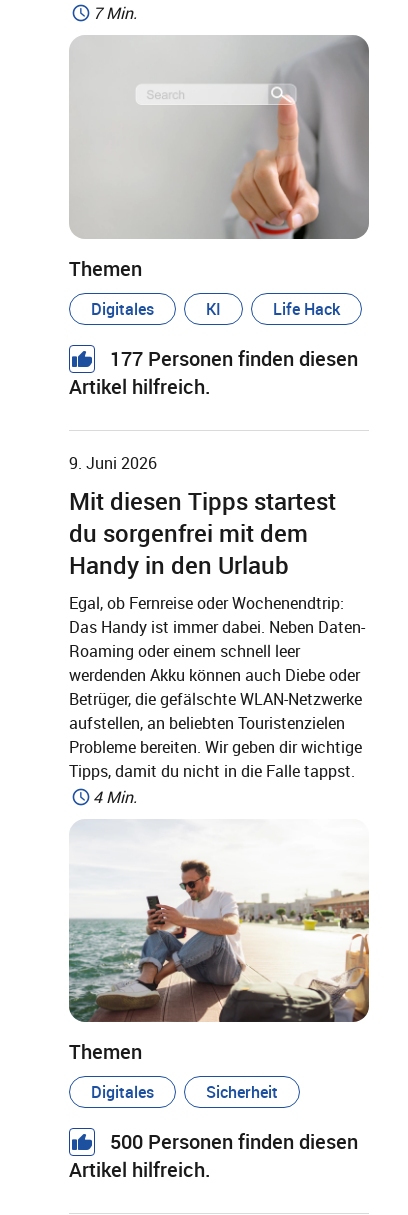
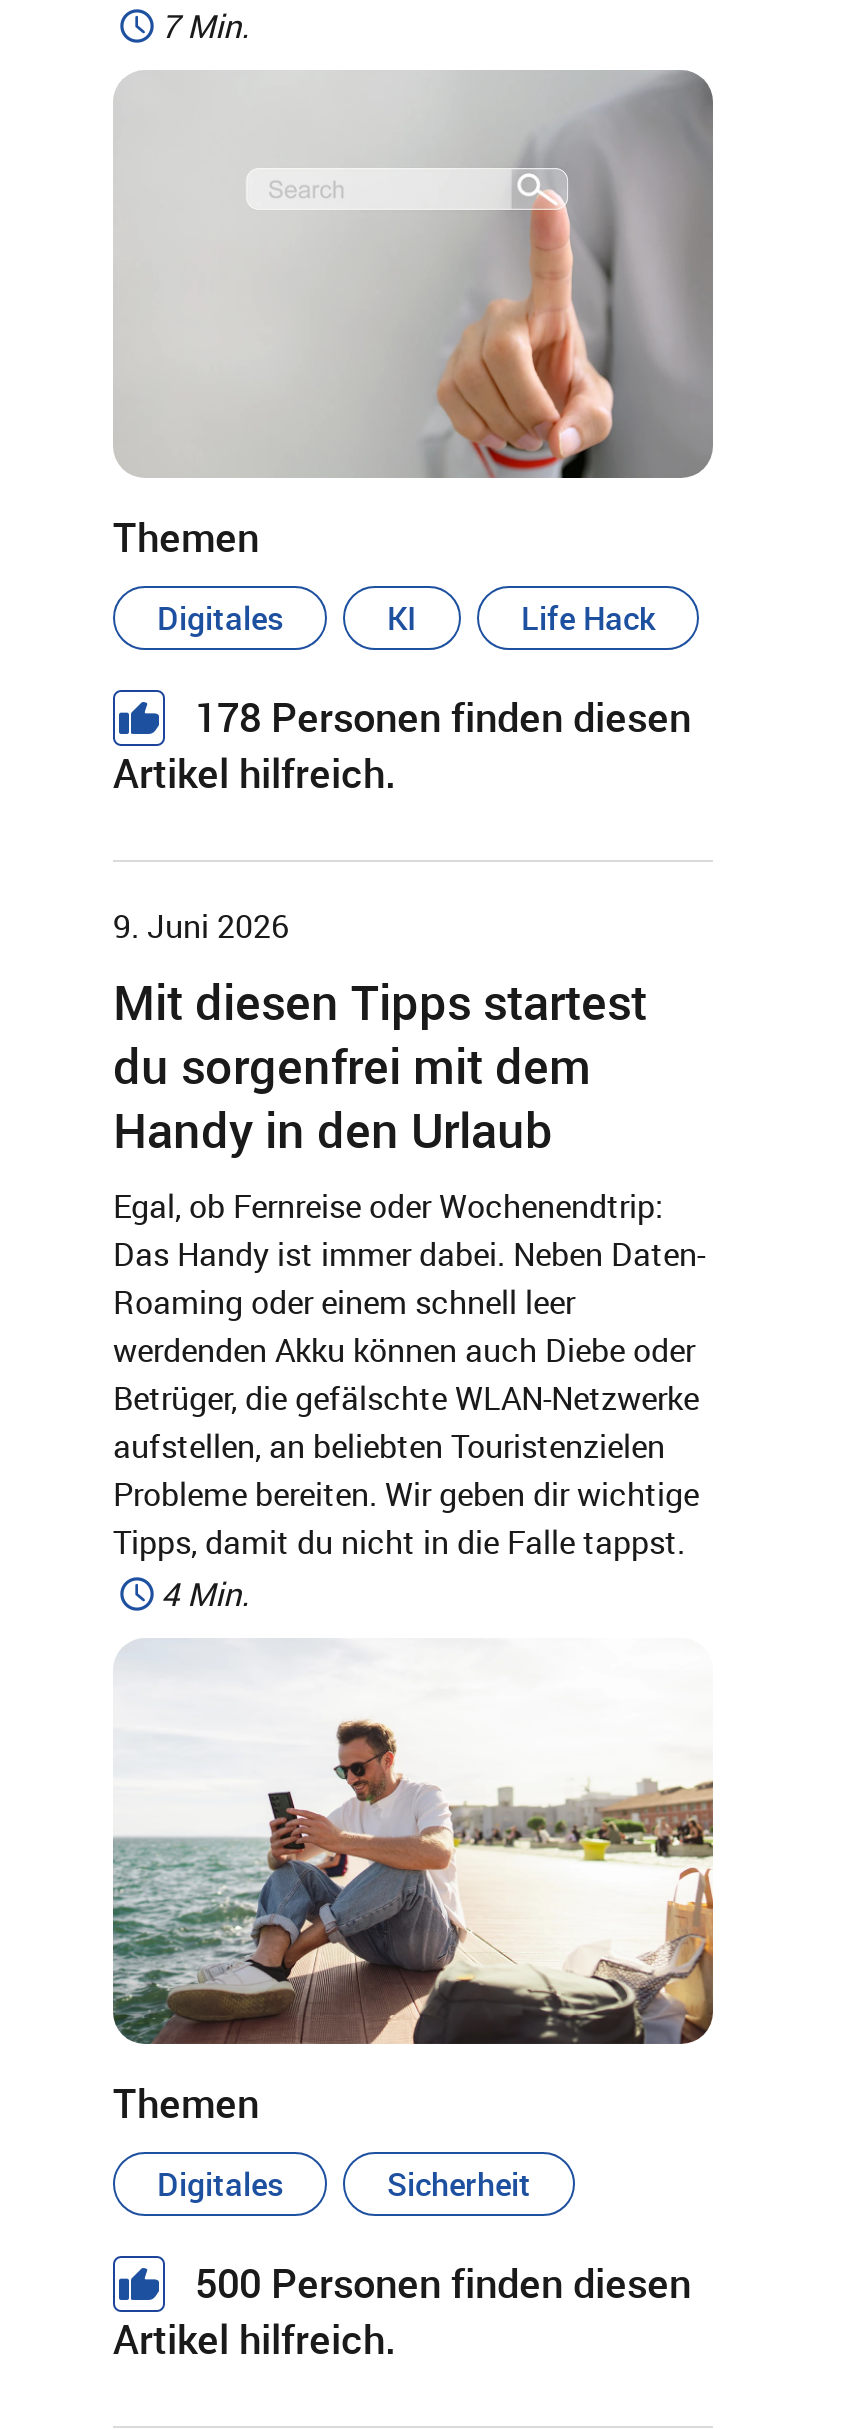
[110,345,358,372] 177 Personen finden diesen -> [195,689,691,743] 178 Personen finden diesen

